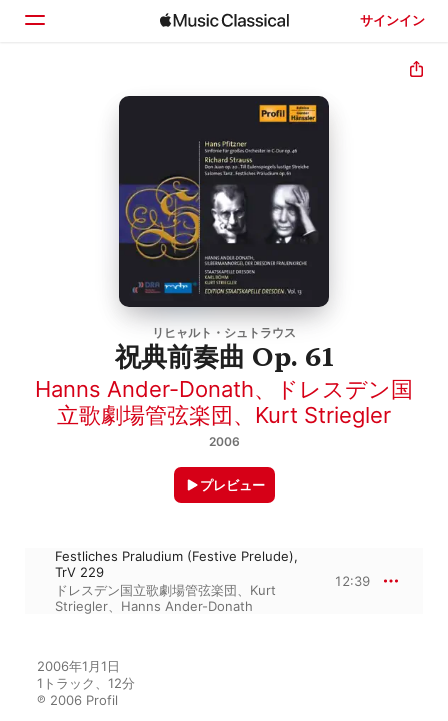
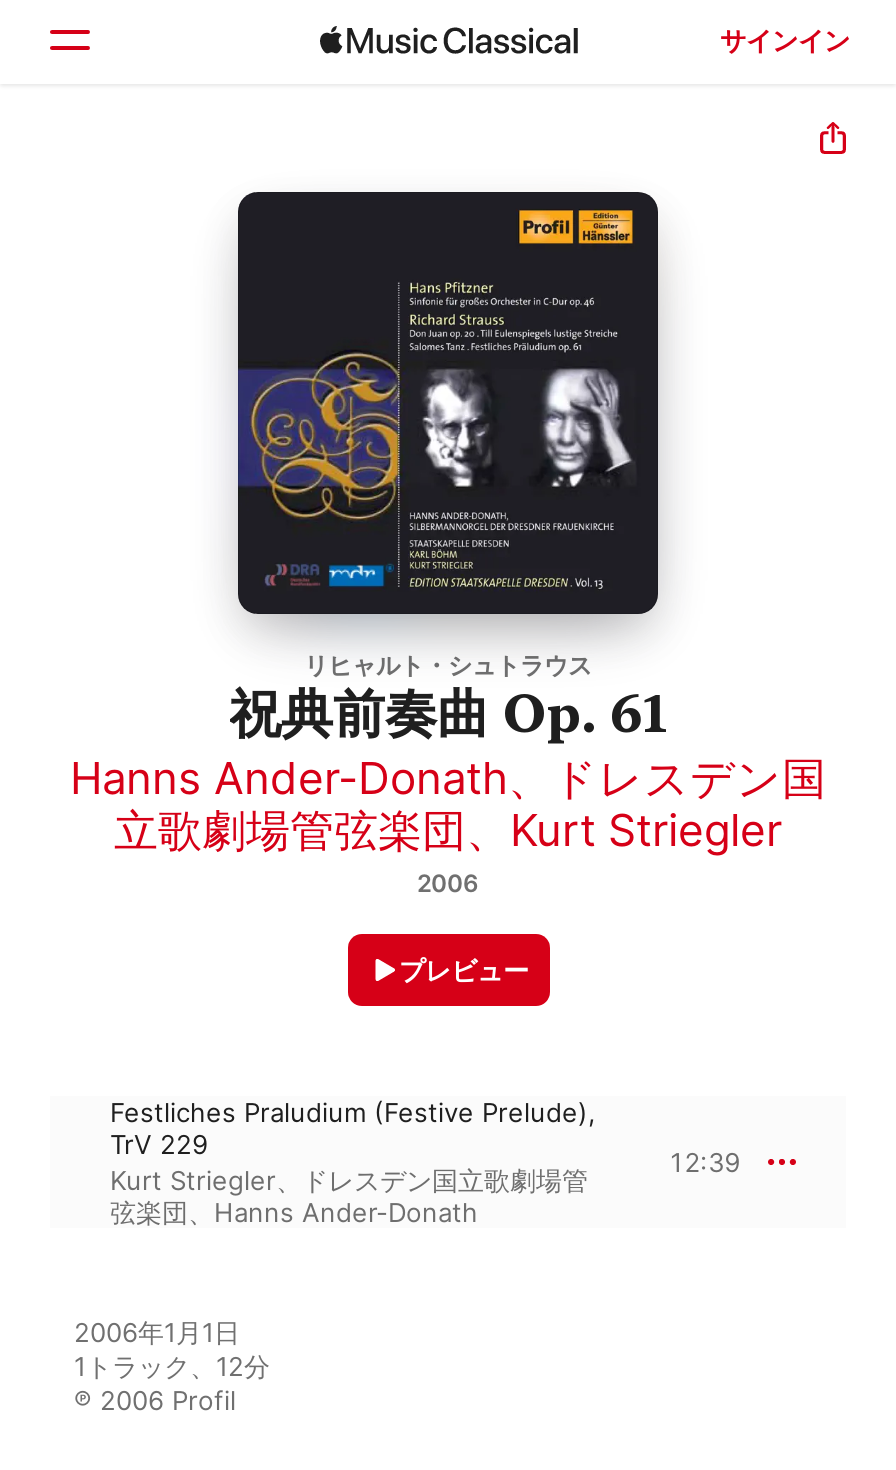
[55,582,276,614] ドレスデン国立歌劇場管弦楽団、Kurt | Striegler、Hanns Ander-Donath -> [110,1164,588,1228] Kurt Striegler、ドレスデン国立歌劇場管 | 弦楽団、Hanns Ander-Donath

